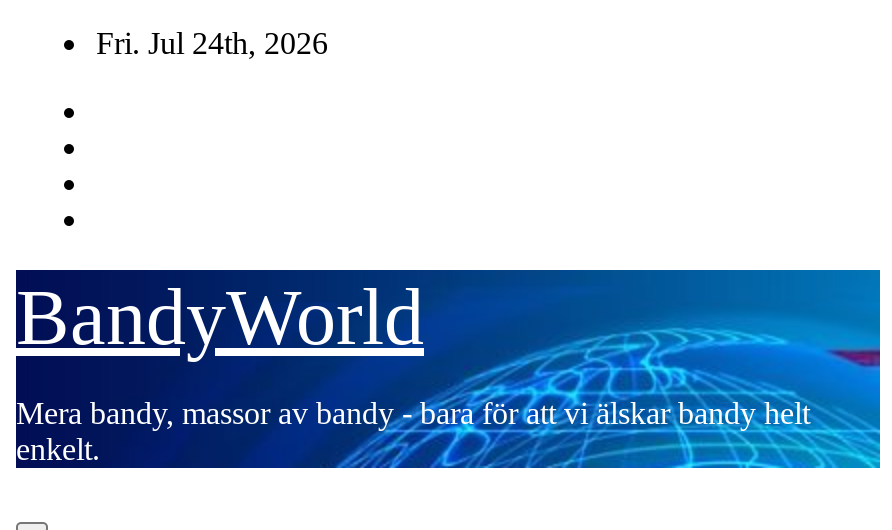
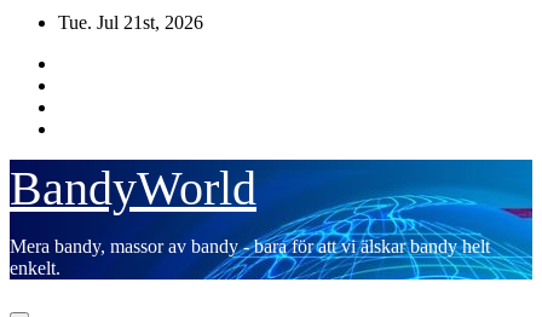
[96,26,328,60] Fri. Jul 24th, 2026 -> [58,12,203,33] Tue. Jul 21st, 2026

